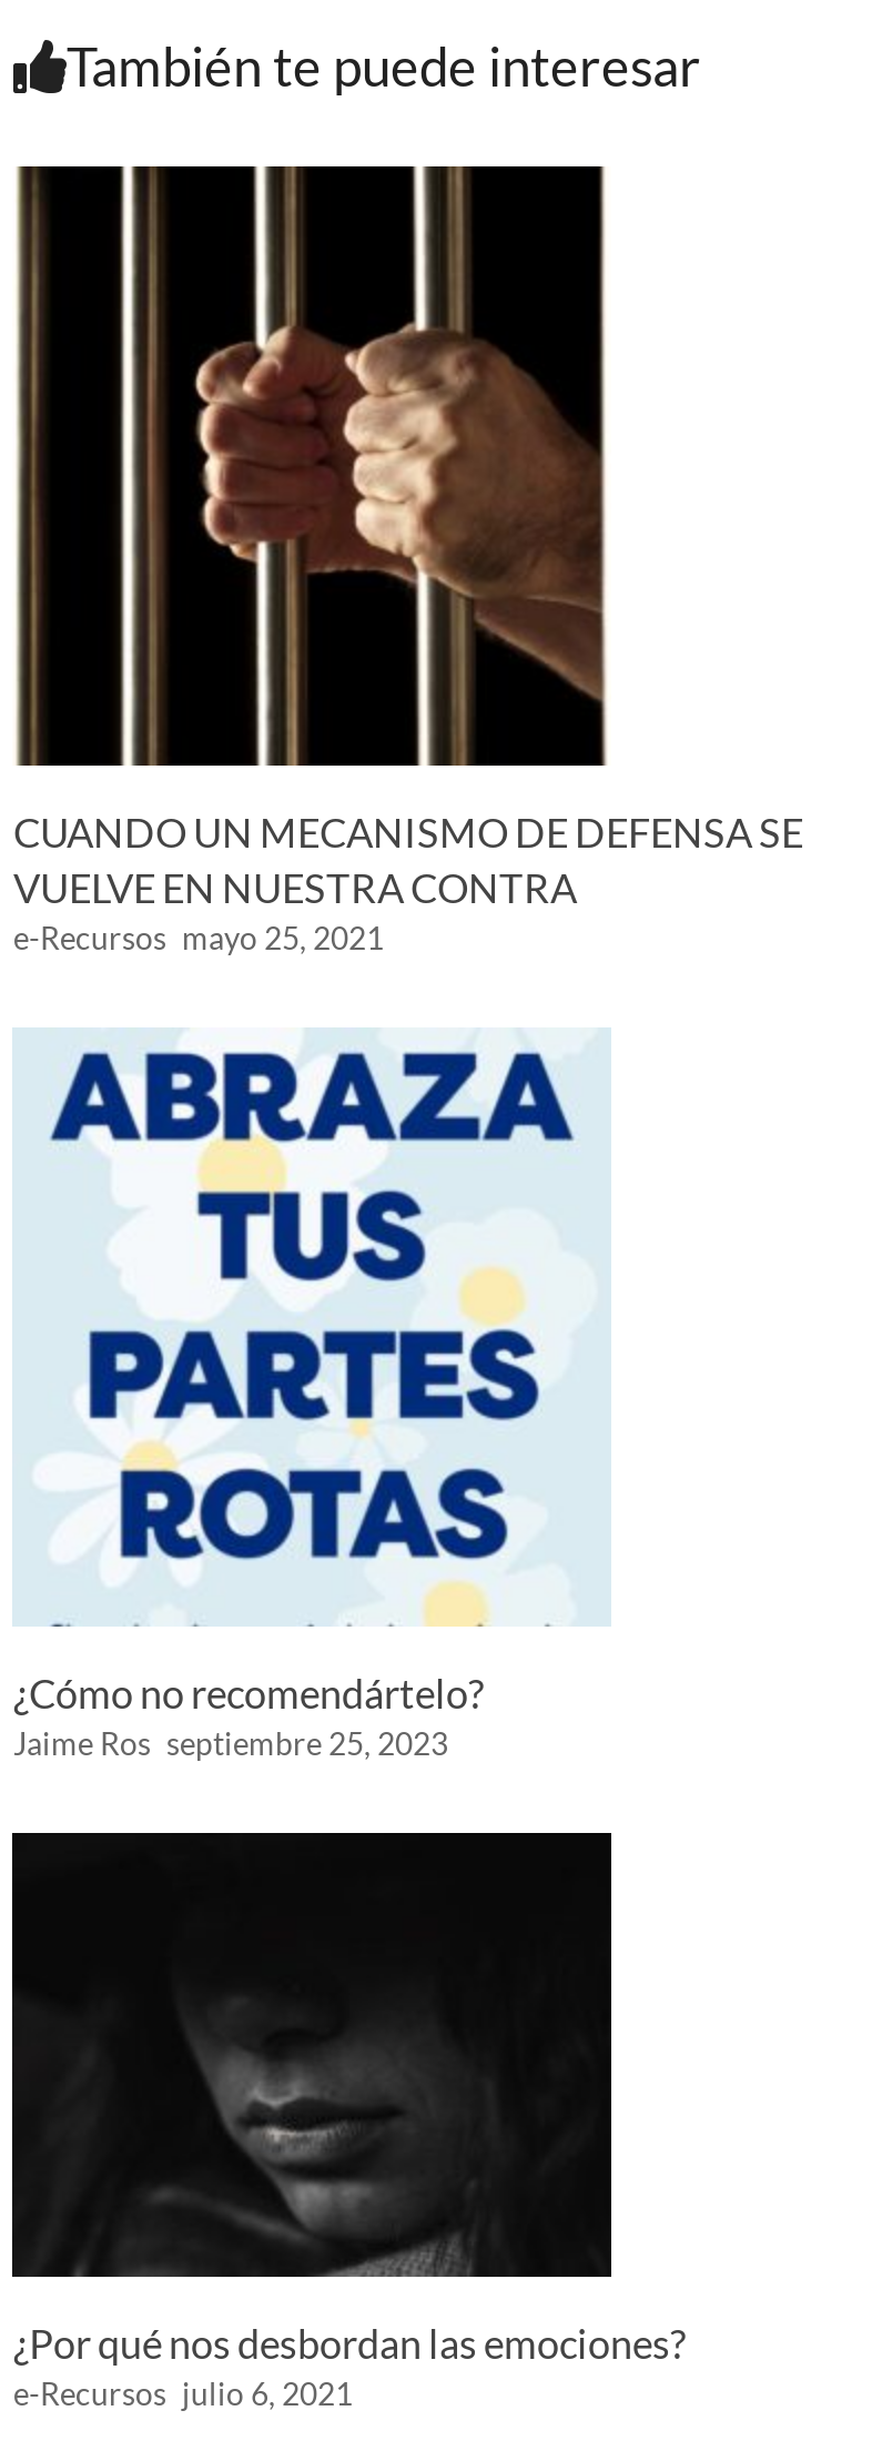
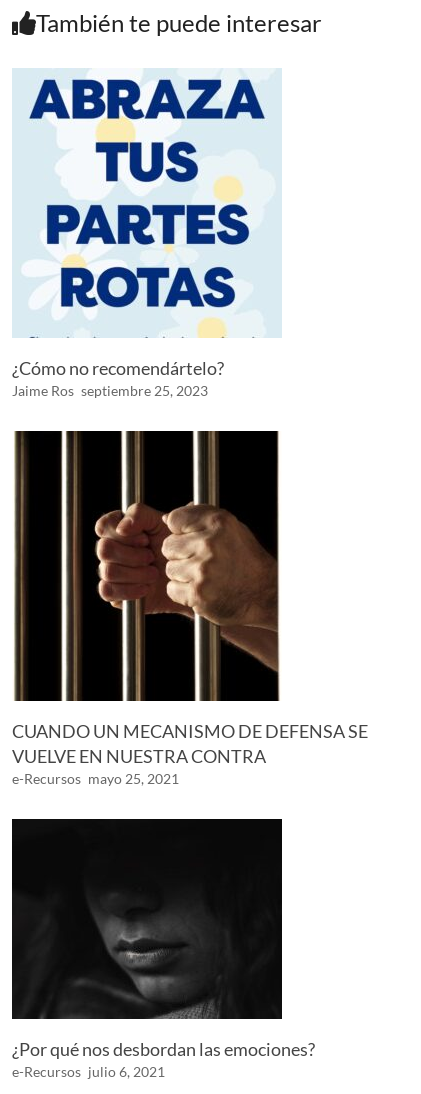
moved [13,162,803,957] -> [12,429,368,787]: [image] | CUANDO UN MECANISMO DE DEFENSA SE | VUELVE EN NUESTRA CONTRA | e-Recursos mayo 25, 2021
moved [13,1027,609,1763] -> [12,69,280,399]: [image] | ¿Cómo no recomendártelo? | Jaime Ros septiembre 25, 2023

